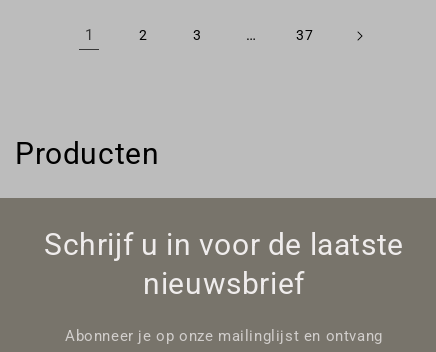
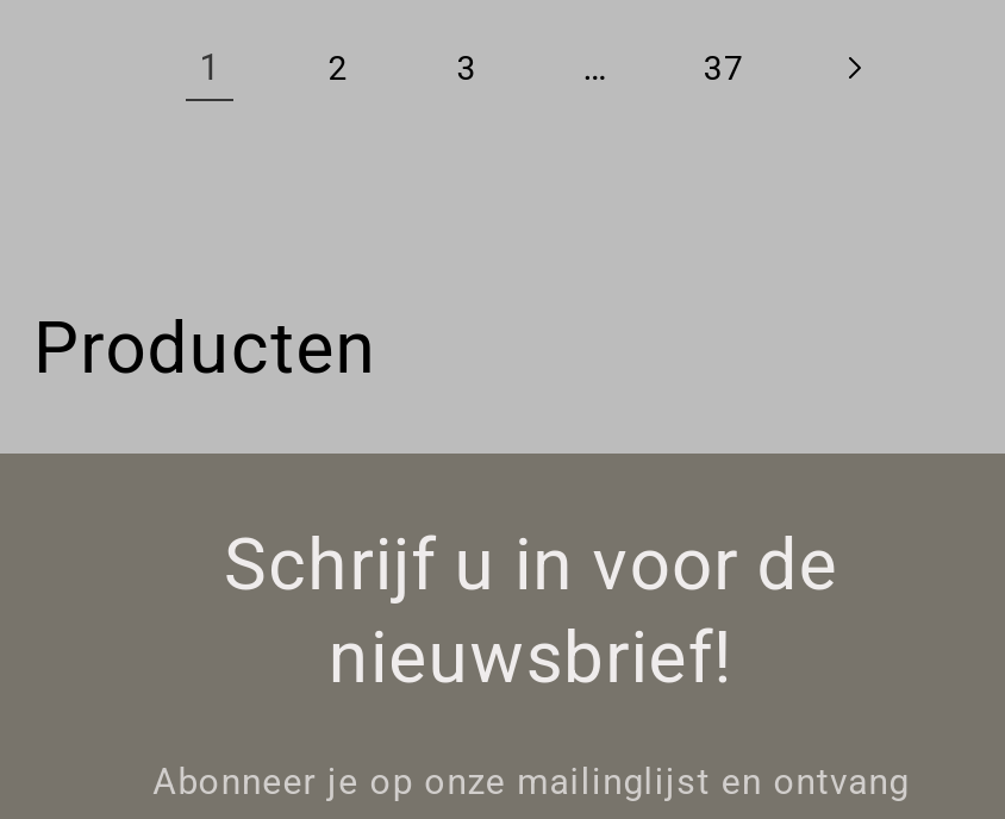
[44,227,404,301] Schrijf u in voor de laatste | nieuwsbrief -> [224,524,838,700] Schrijf u in voor de | nieuwsbrief!

